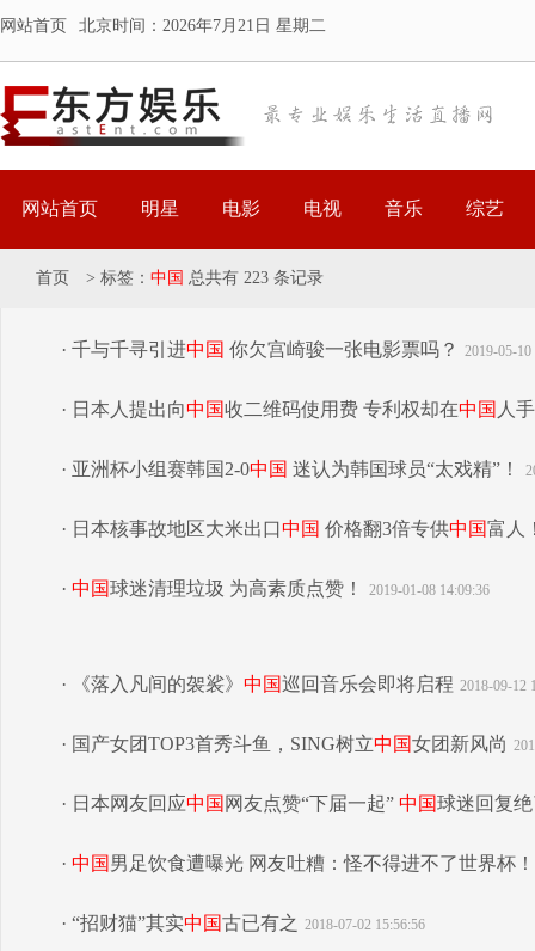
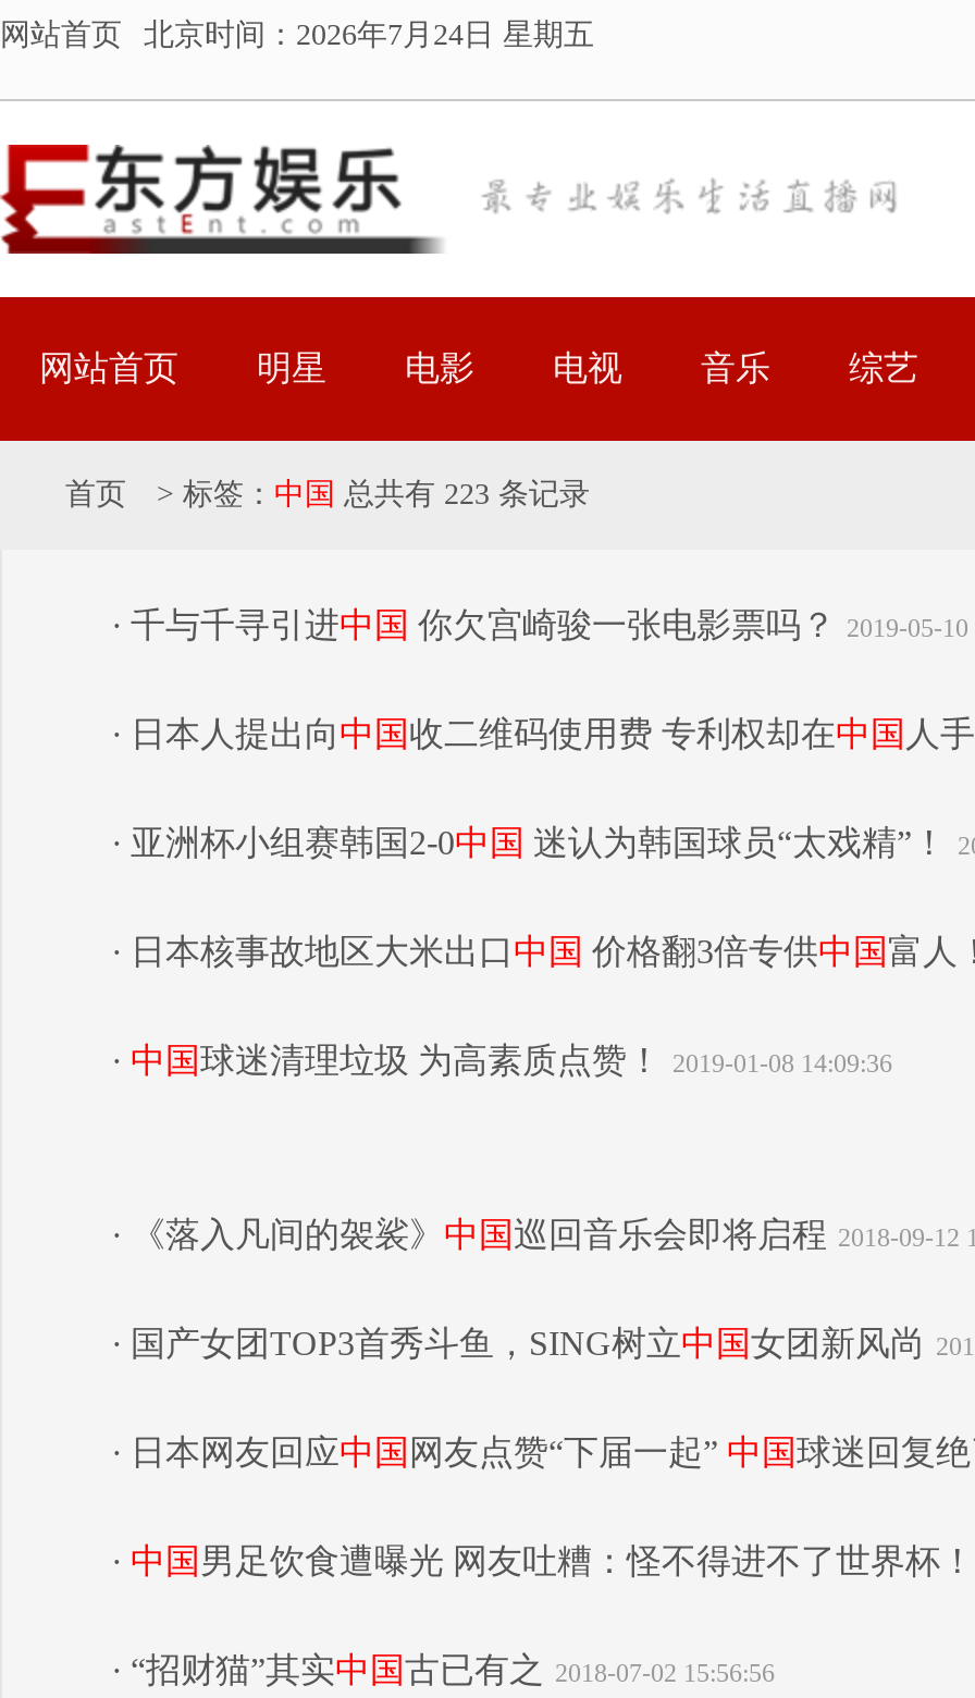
[79,17,326,35] 北京时间：2026年7月21日 星期二 -> [144,19,594,51] 北京时间：2026年7月24日 星期五

